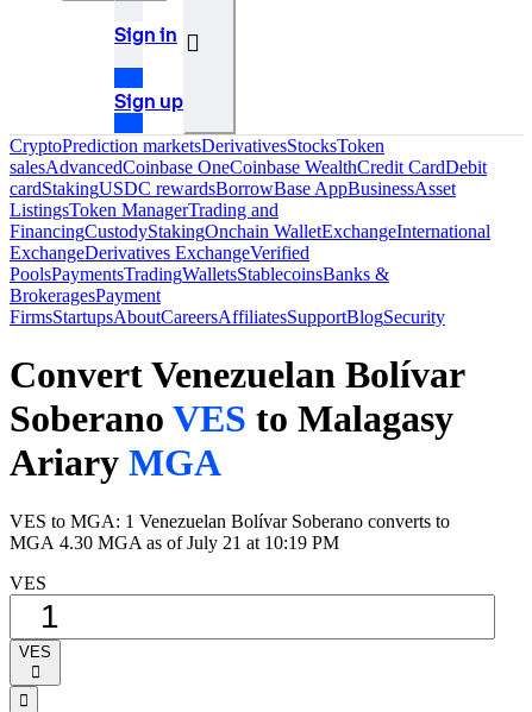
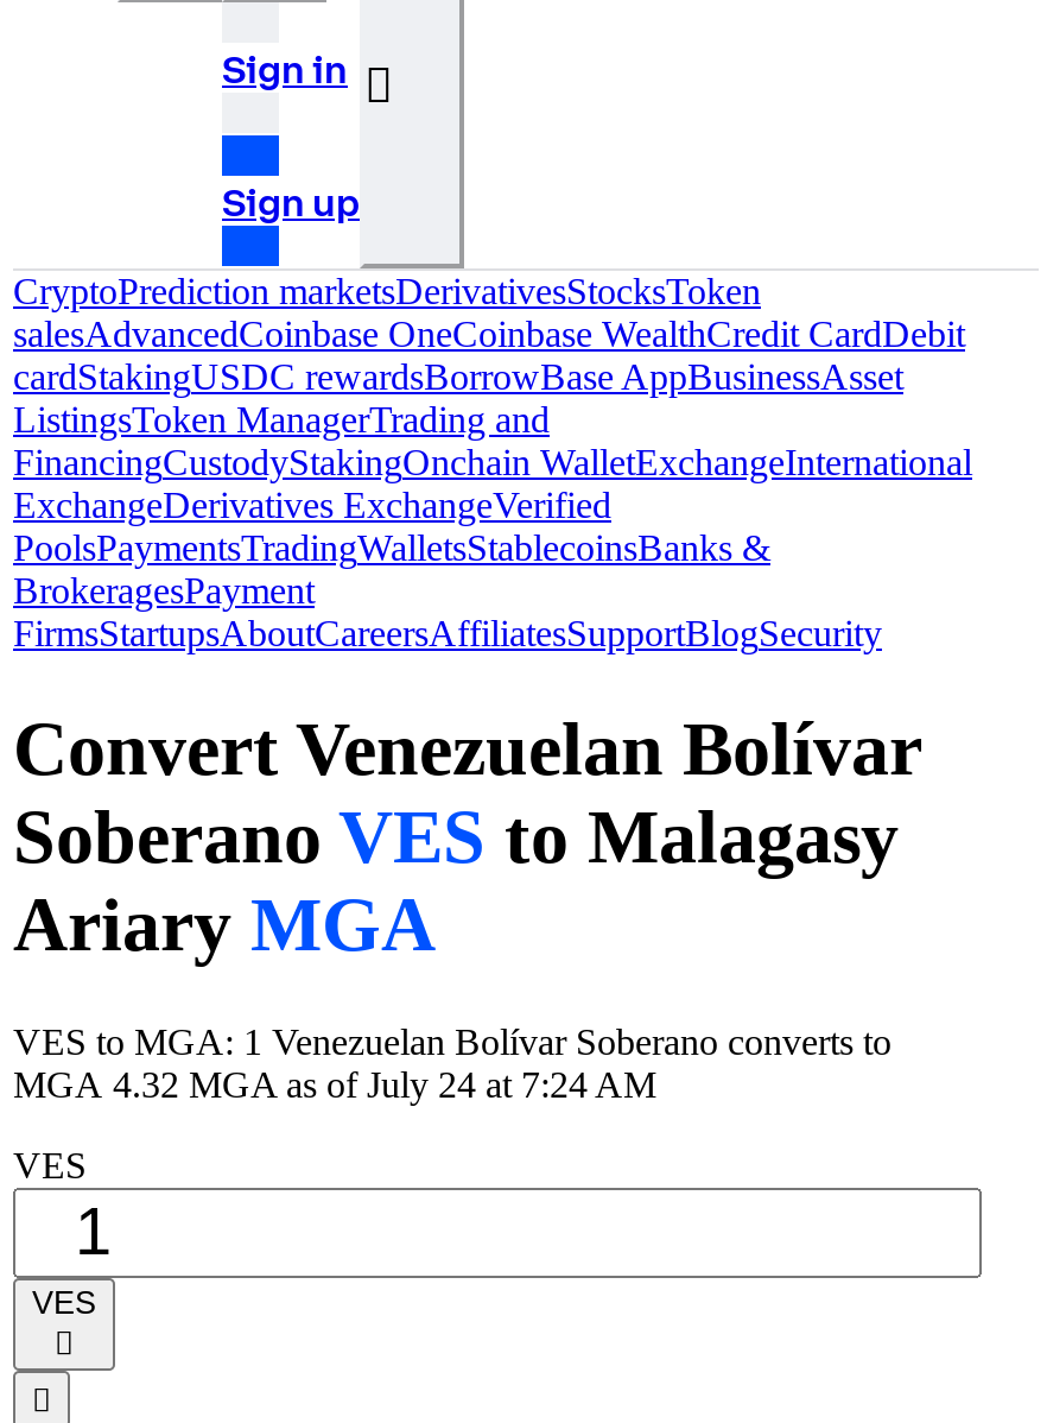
[10,532,339,553] MGA 4.30 MGA as of July 21 at 10:19 PM -> [13,1064,656,1104] MGA 4.32 MGA as of July 24 at 7:24 AM

